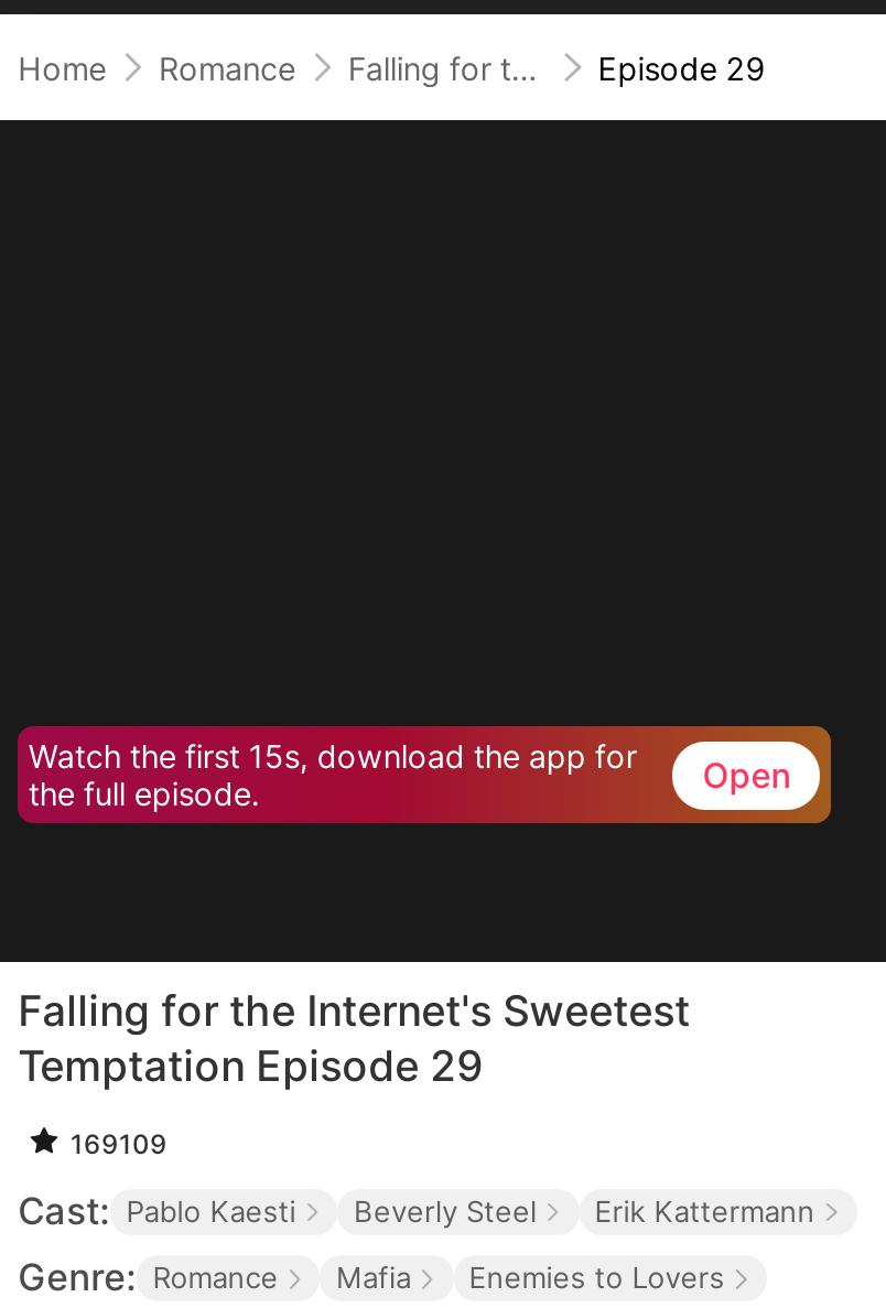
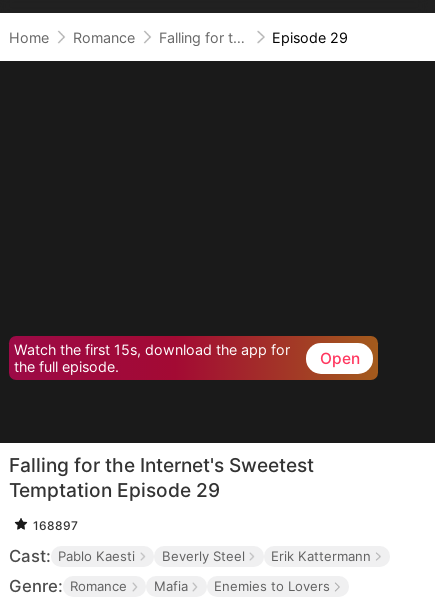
[71,1127,168,1160] 169109 -> [33,518,78,533] 168897

